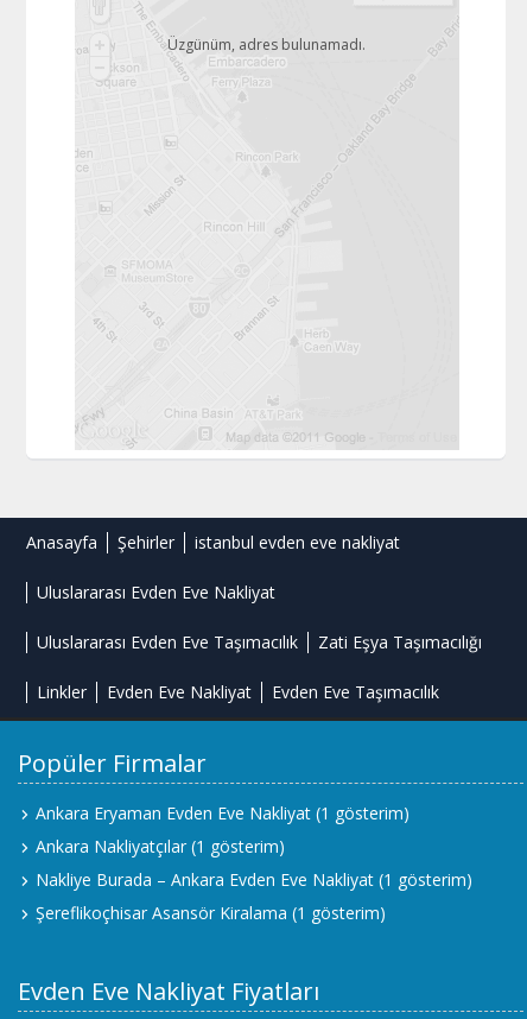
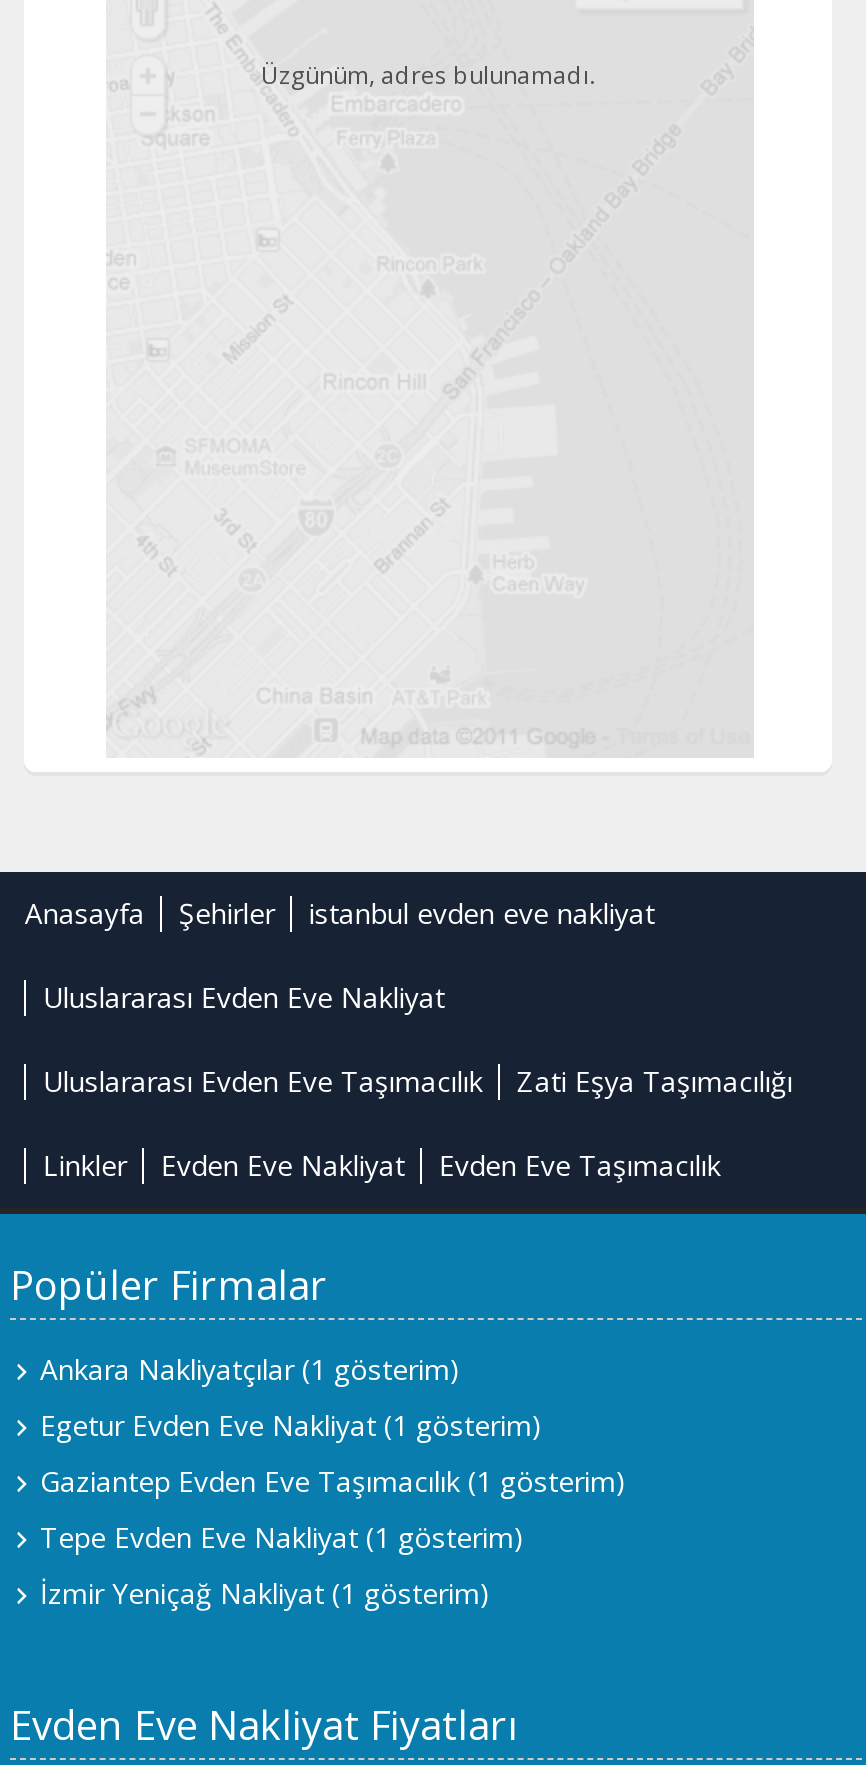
[36,801,409,824] Ankara Eryaman Evden Eve Nakliyat (1 gösterim) -> none
moved [36,835,285,857] -> [40,1350,460,1388]: Ankara Nakliyatçılar (1 gösterim)
[36,868,472,924] Nakliye Burada – Ankara Evden Eve Nakliyat (1 gösterim) | Şereflikoçhisar Asansör Kiralama (1 gösterim) -> [40,1406,626,1612] Egetur Evden Eve Nakliyat (1 gösterim) | Gaziantep Evden Eve Taşımacılık (1 gösterim) | Tepe Evden Eve Nakliyat (1 gösterim) | İzmir Yeniçağ Nakliyat (1 gösterim)

